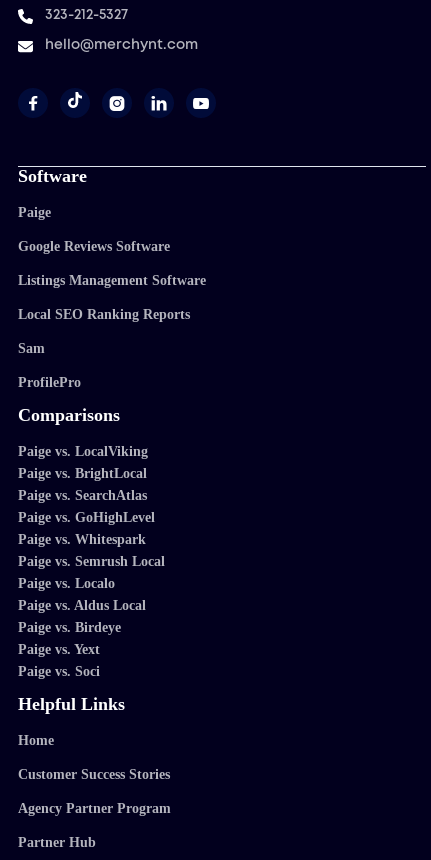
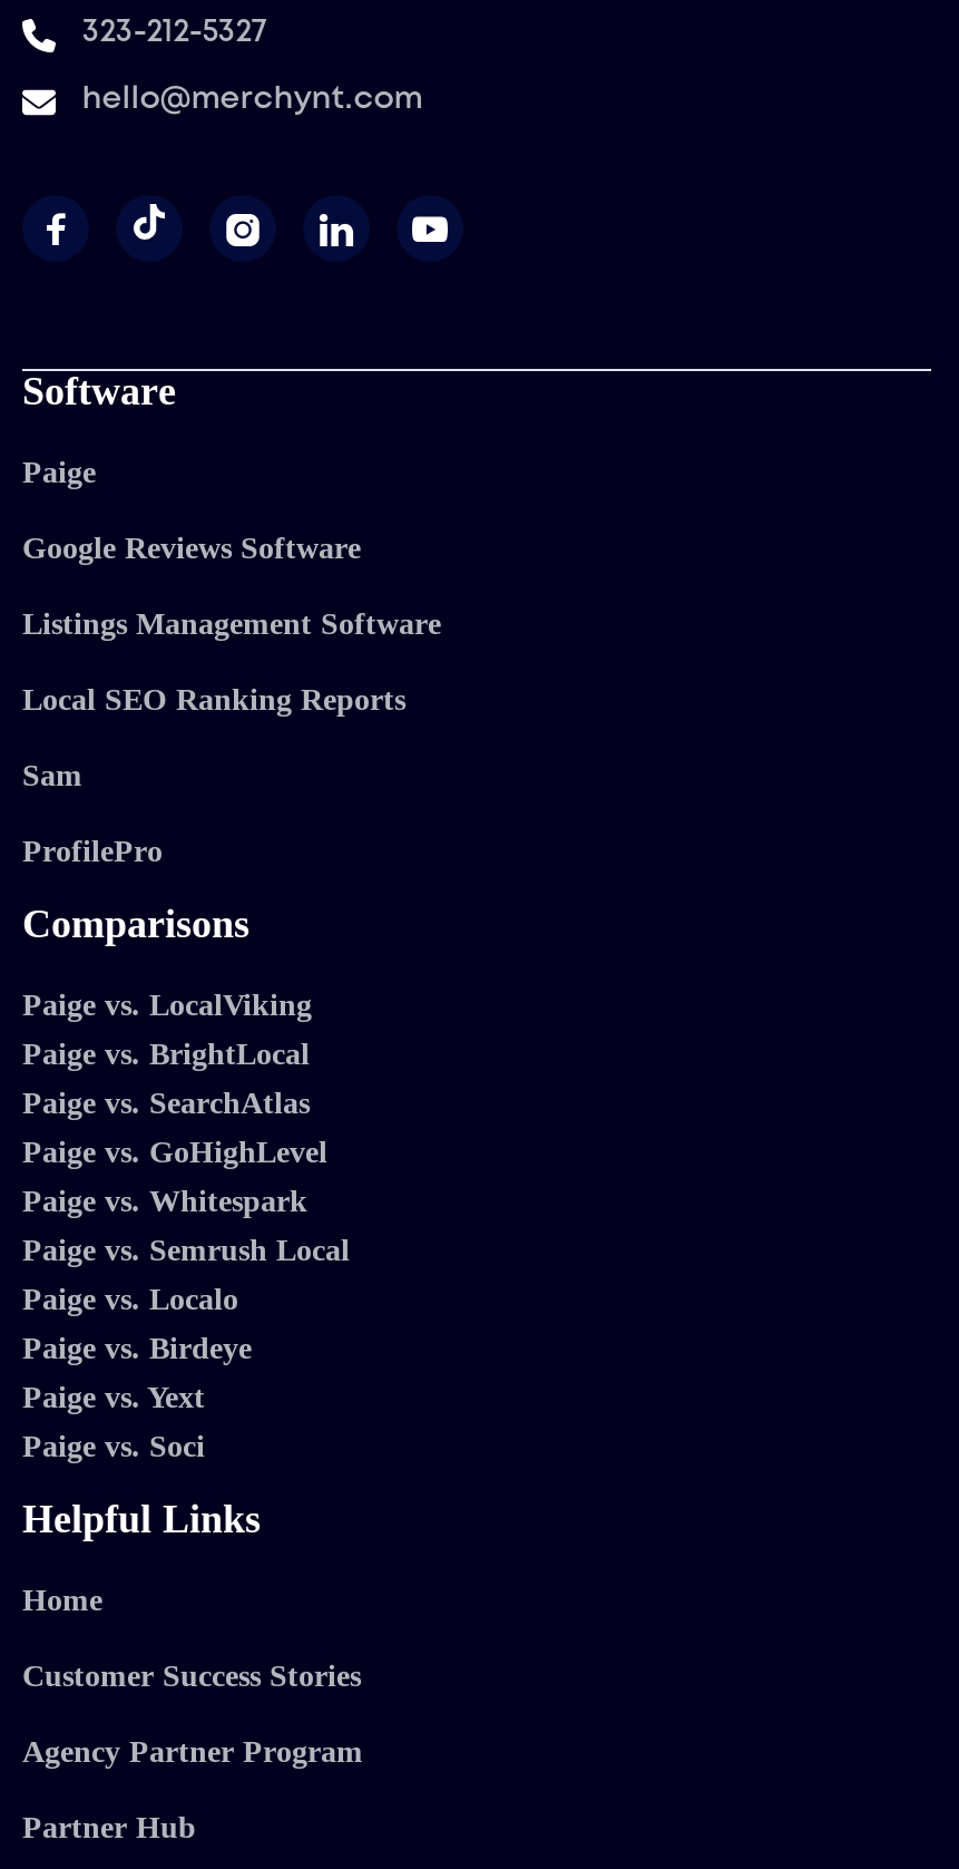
[18,598,146,613] Paige vs. Aldus Local -> none

